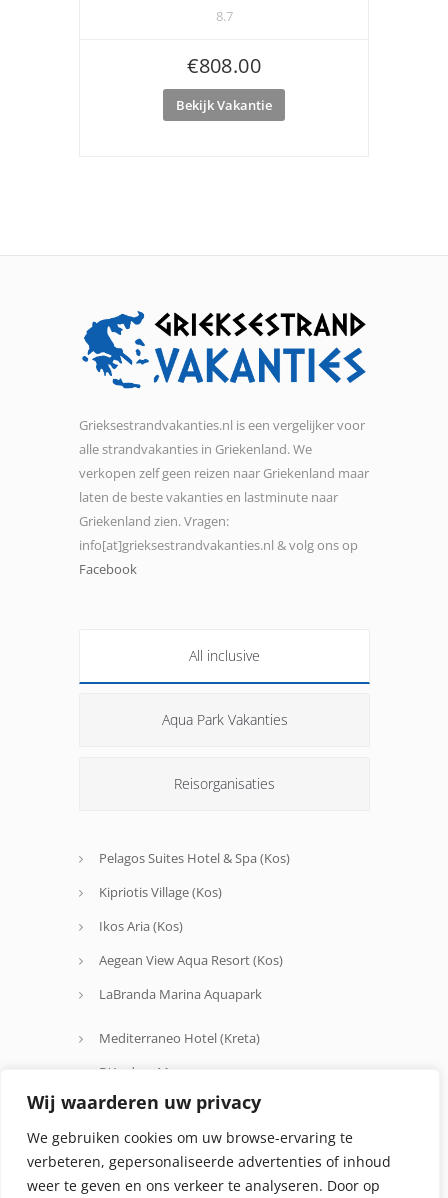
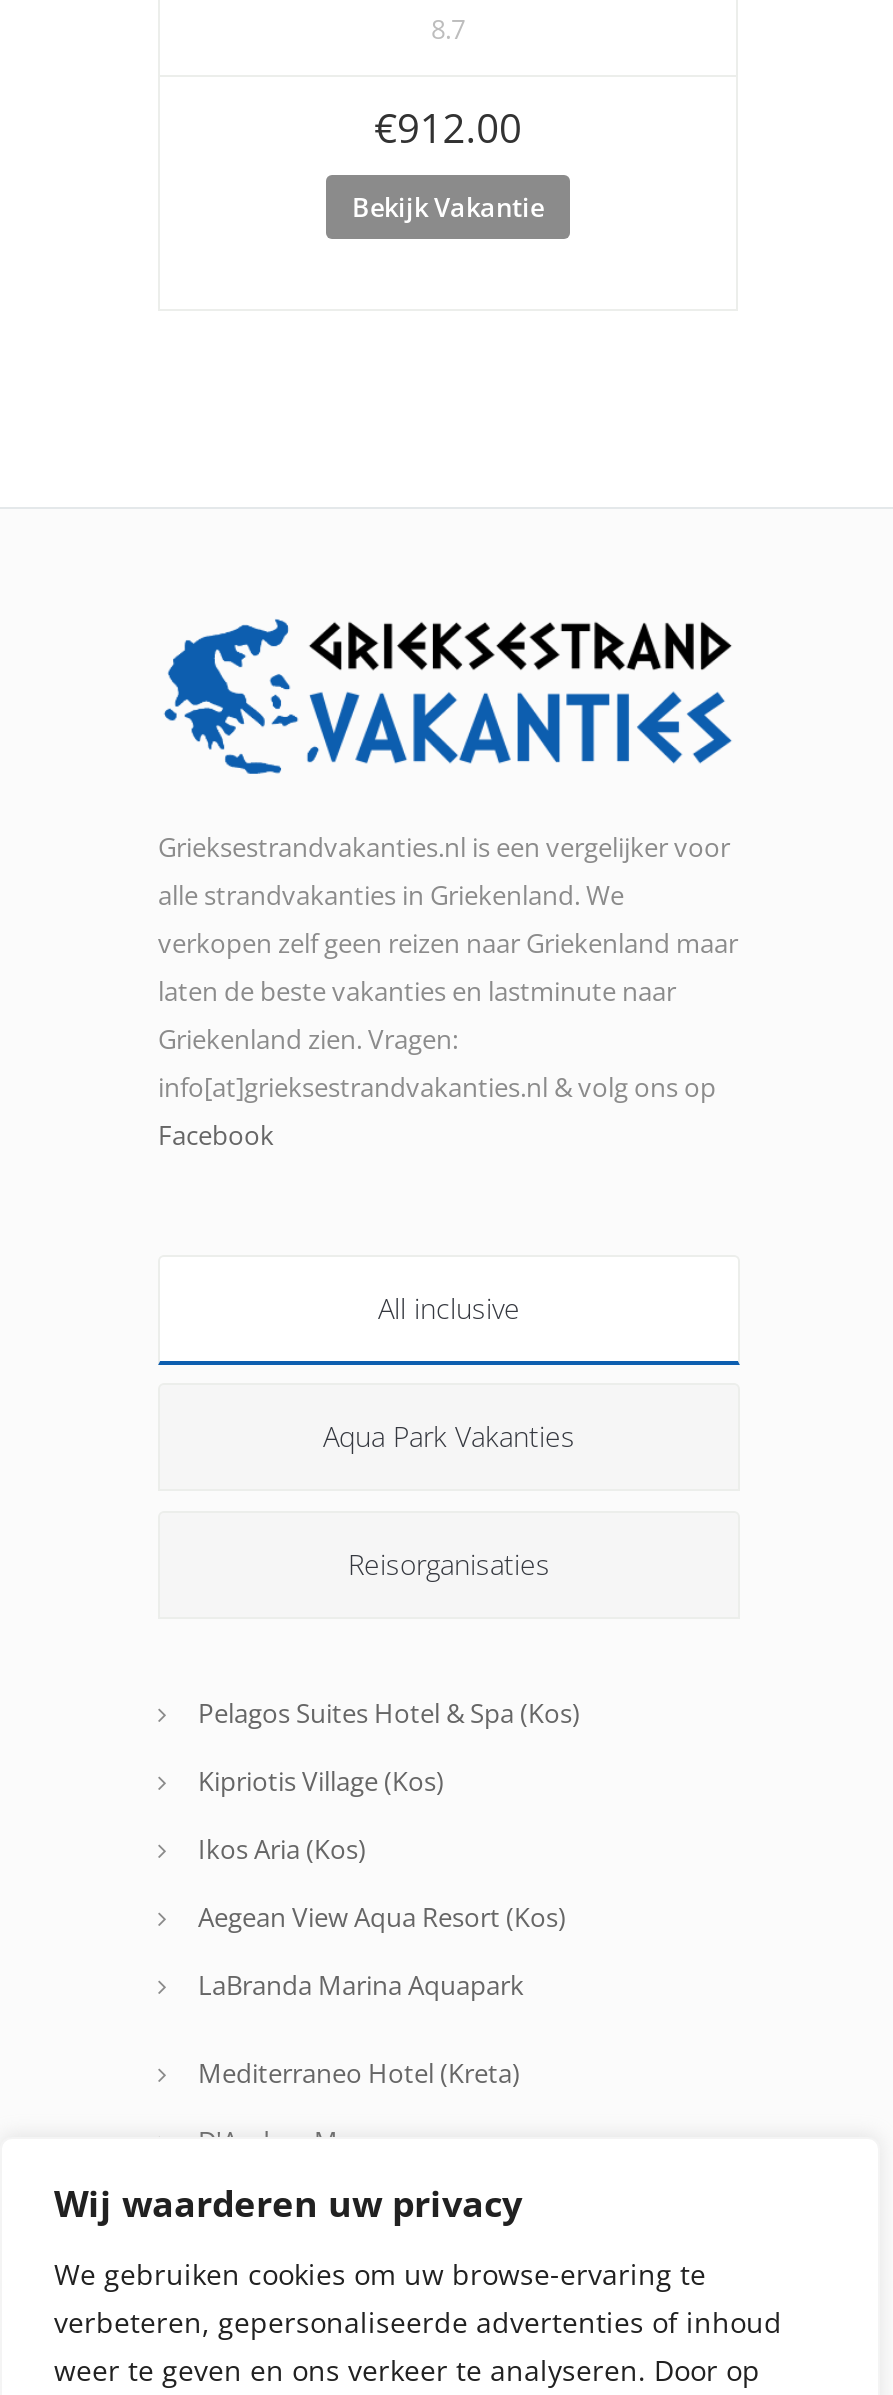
[187,52,261,79] €808.00 -> [374,100,522,154] €912.00

